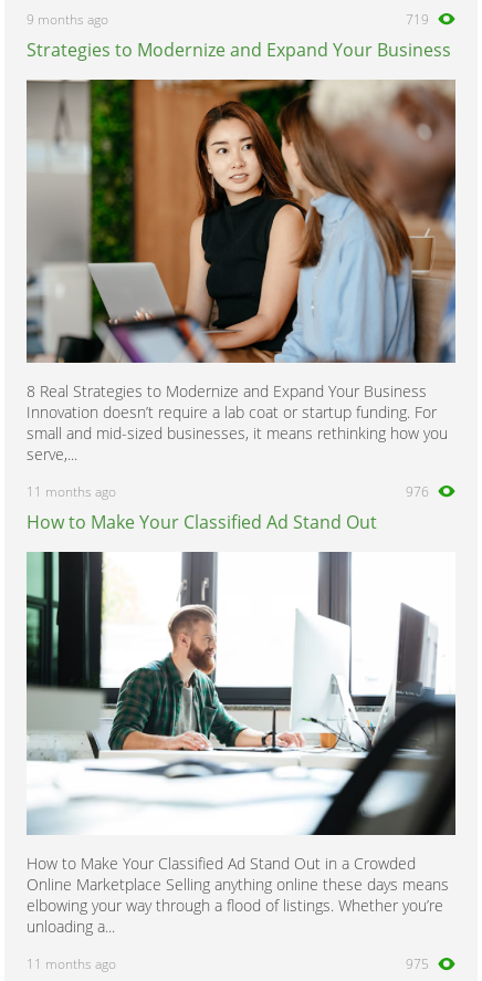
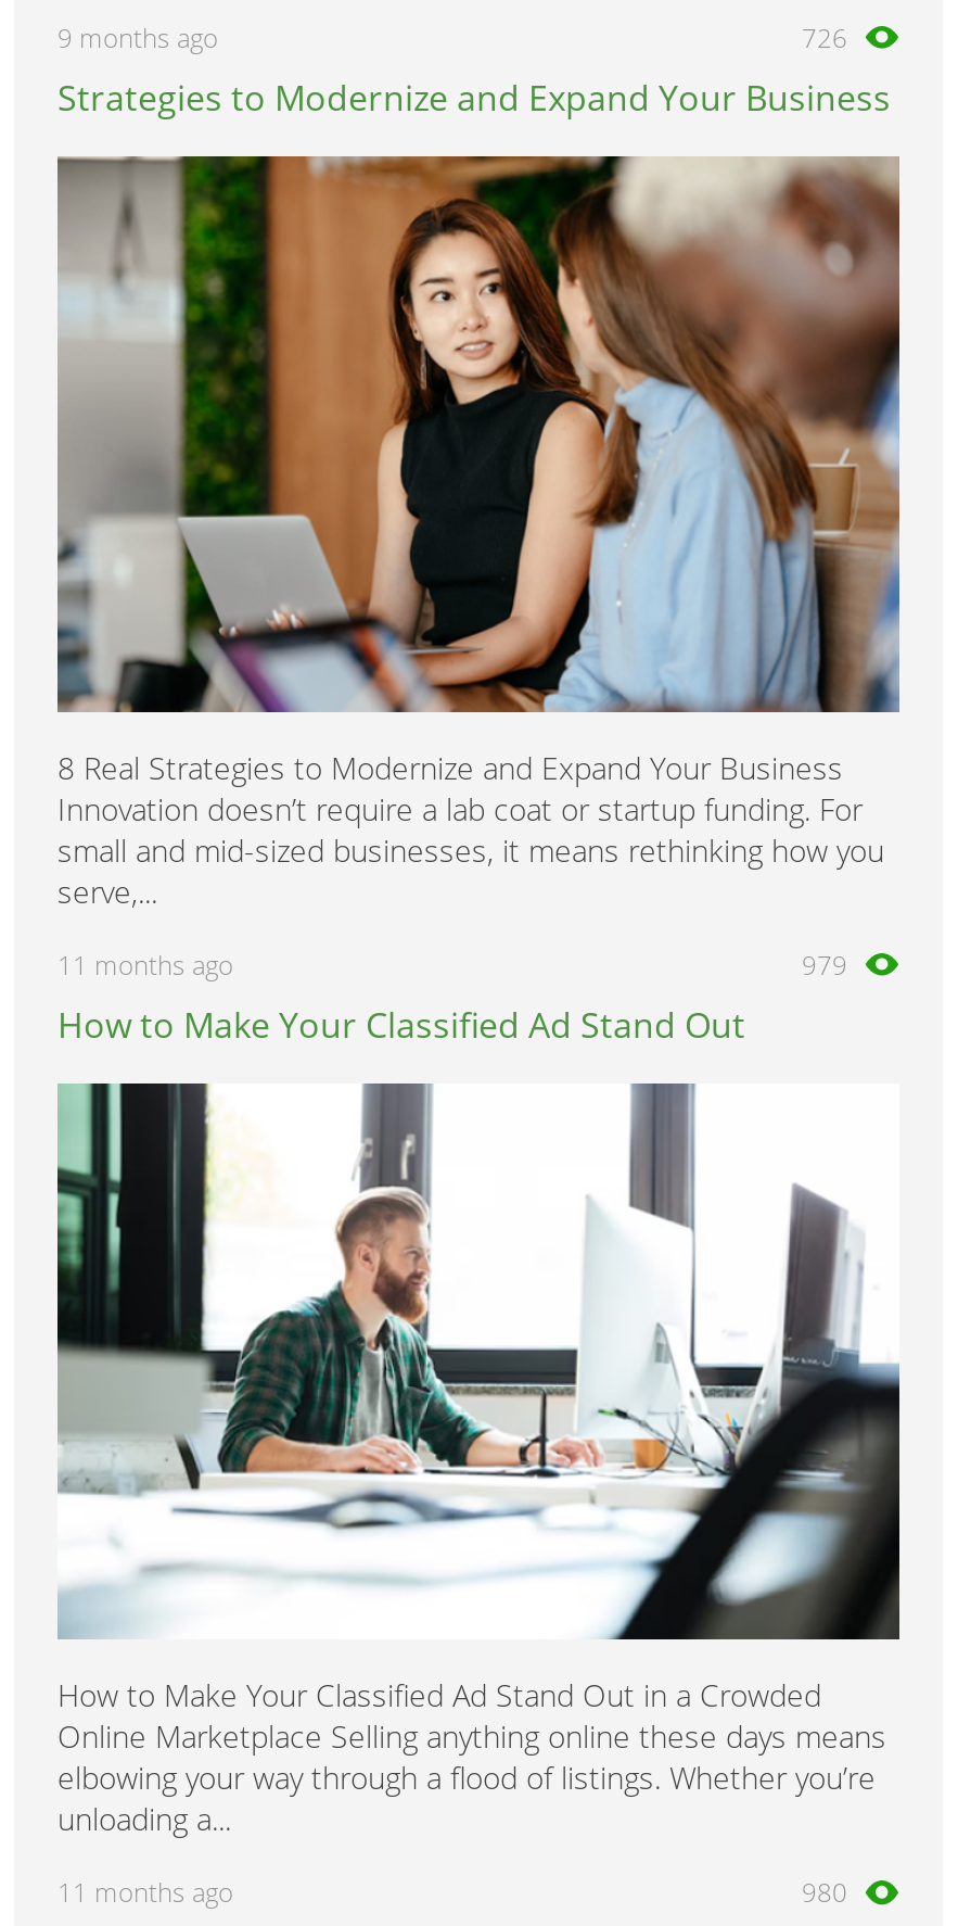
[406,10,429,29] 719 -> [802,20,847,57] 726
[406,482,429,501] 976 -> [802,947,847,984] 979
[406,955,429,974] 975 -> [802,1875,847,1911] 980

